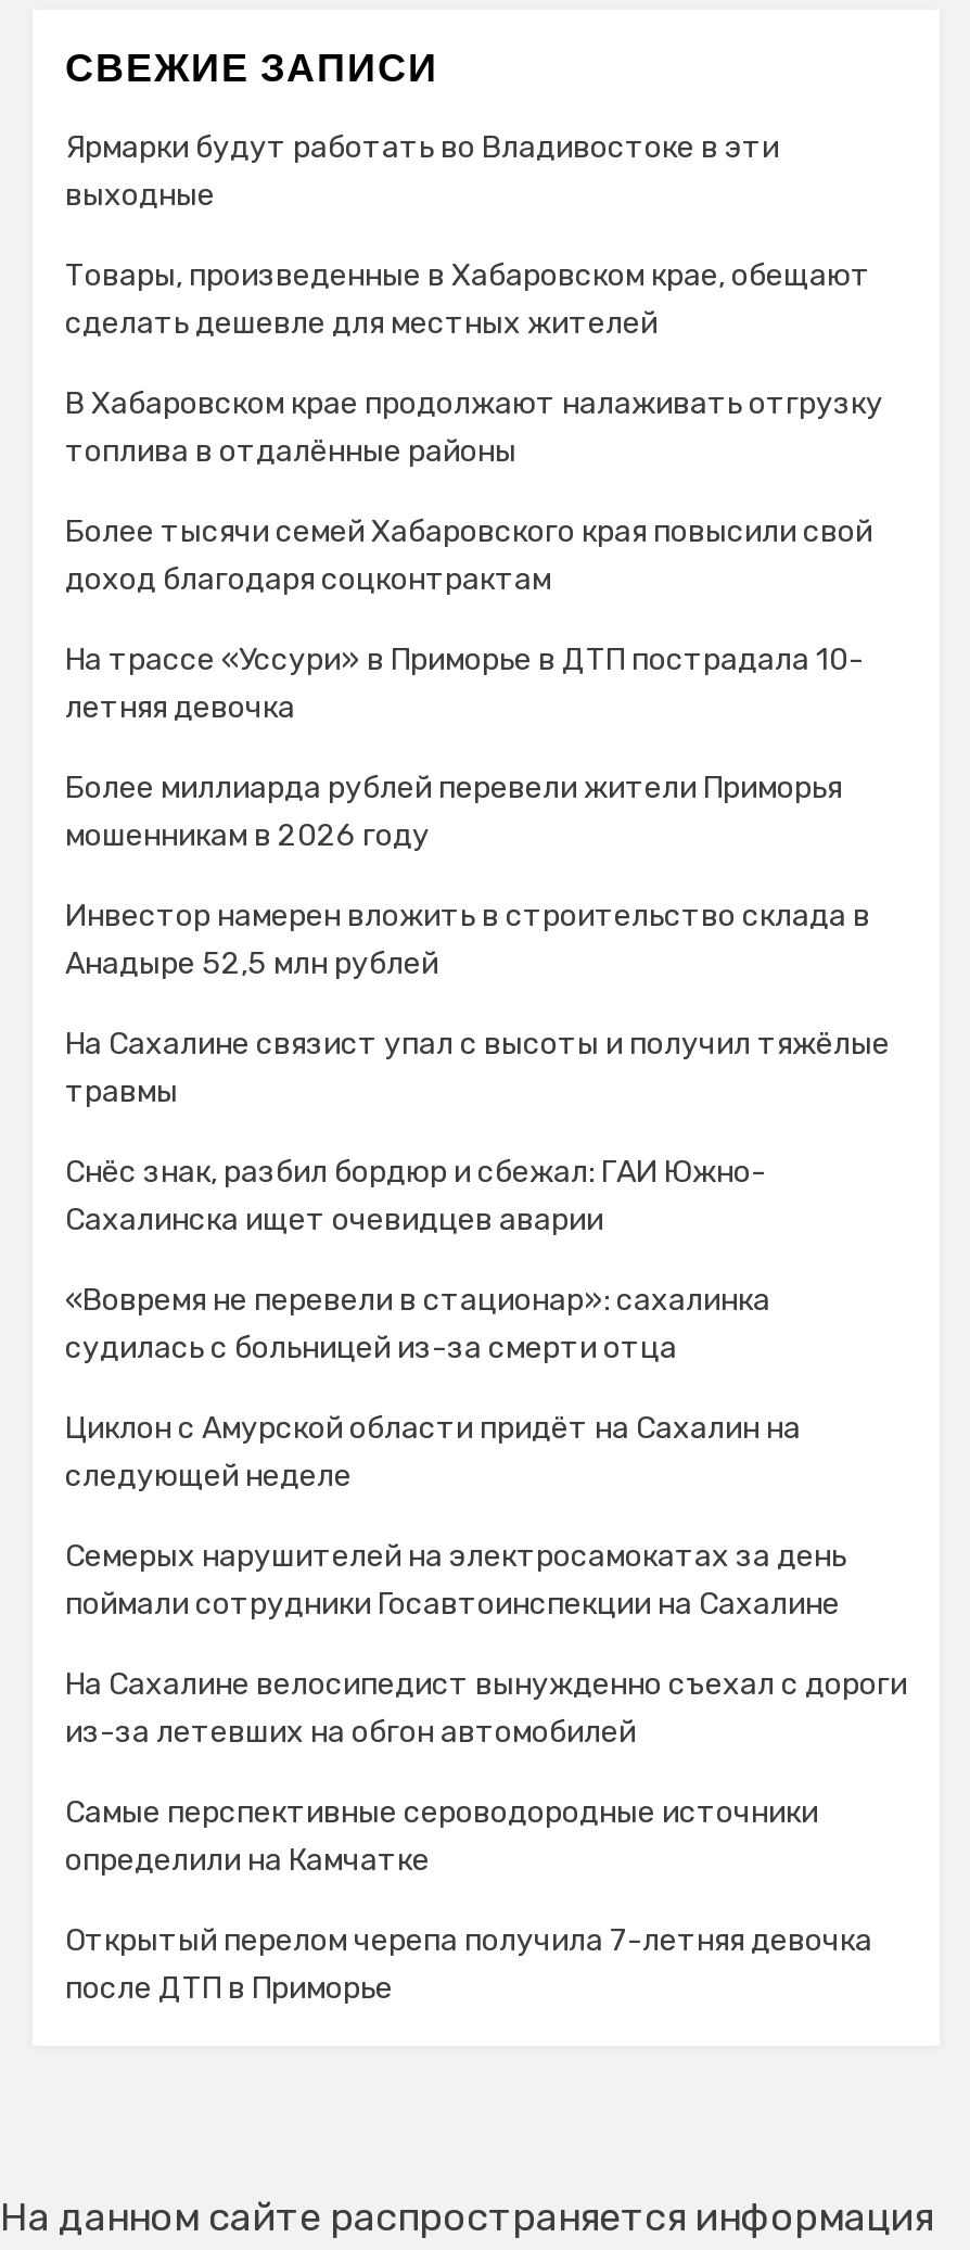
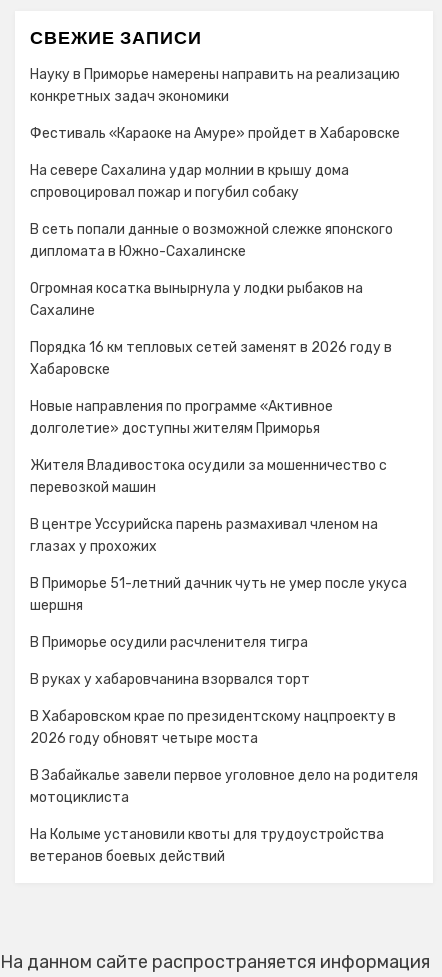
[65,129,779,214] Ярмарки будут работать во Владивостоке в эти | выходные -> [30,66,400,105] Науку в Приморье намерены направить на реализацию | конкретных задач экономики
[65,257,870,342] Товары, произведенные в Хабаровском крае, обещают | сделать дешевле для местных жителей -> [30,125,400,142] Фестиваль «Караоке на Амуре» пройдет в Хабаровске
[65,385,883,470] В Хабаровском крае продолжают налаживать отгрузку | топлива в отдалённые районы -> [30,162,349,201] На севере Сахалина удар молнии в крышу дома | спровоцировал пожар и погубил собаку
[65,513,872,598] Более тысячи семей Хабаровского края повысили свой | доход благодаря соцконтрактам -> [30,221,393,260] В сеть попали данные о возможной слежке японского | дипломата в Южно-Сахалинске
[65,641,864,726] На трассе «Уссури» в Приморье в ДТП пострадала 10- | летняя девочка -> [30,280,363,319] Огромная косатка вынырнула у лодки рыбаков на | Сахалине
[65,770,842,854] Более миллиарда рублей перевели жители Приморья | мошенникам в 2026 году -> [30,339,392,378] Порядка 16 км тепловых сетей заменят в 2026 году в | Хабаровске
[65,898,870,982] Инвестор намерен вложить в строительство склада в | Анадыре 52,5 млн рублей -> [30,398,333,437] Новые направления по программе «Активное | долголетие» доступны жителям Приморья
[65,1026,890,1110] На Сахалине связист упал с высоты и получил тяжёлые | травмы -> [30,457,387,496] Жителя Владивостока осудили за мошенничество с | перевозкой машин
[65,1154,766,1238] Снёс знак, разбил бордюр и сбежал: ГАИ Южно- | Сахалинска ищет очевидцев аварии -> [30,516,378,555] В центре Уссурийска парень размахивал членом на | глазах у прохожих
[65,1282,770,1366] «Вовремя не перевели в стационар»: сахалинка | судилась с больницей из-за смерти отца -> [30,575,407,614] В Приморье 51-летний дачник чуть не умер после укуса | шершня
[65,1410,801,1495] Циклон с Амурской области придёт на Сахалин на | следующей неделе -> [30,634,308,651] В Приморье осудили расчленителя тигра
[65,1538,846,1623] Семерых нарушителей на электросамокатах за день | поймали сотрудники Госавтоинспекции на Сахалине -> [30,671,310,688] В руках у хабаровчанина взорвался торт
[65,1666,907,1751] На Сахалине велосипедист вынужденно съехал с дороги | из-за летевших на обгон автомобилей -> [30,708,396,747] В Хабаровском крае по президентскому нацпроекту в | 2026 году обновят четыре моста
[65,1794,818,1879] Самые перспективные сероводородные источники | определили на Камчатке -> [30,767,418,806] В Забайкалье завели первое уголовное дело на родителя | мотоциклиста
[65,1922,872,2007] Открытый перелом черепа получила 7-летняя девочка | после ДТП в Приморье -> [30,826,384,865] На Колыме установили квоты для трудоустройства | ветеранов боевых действий

